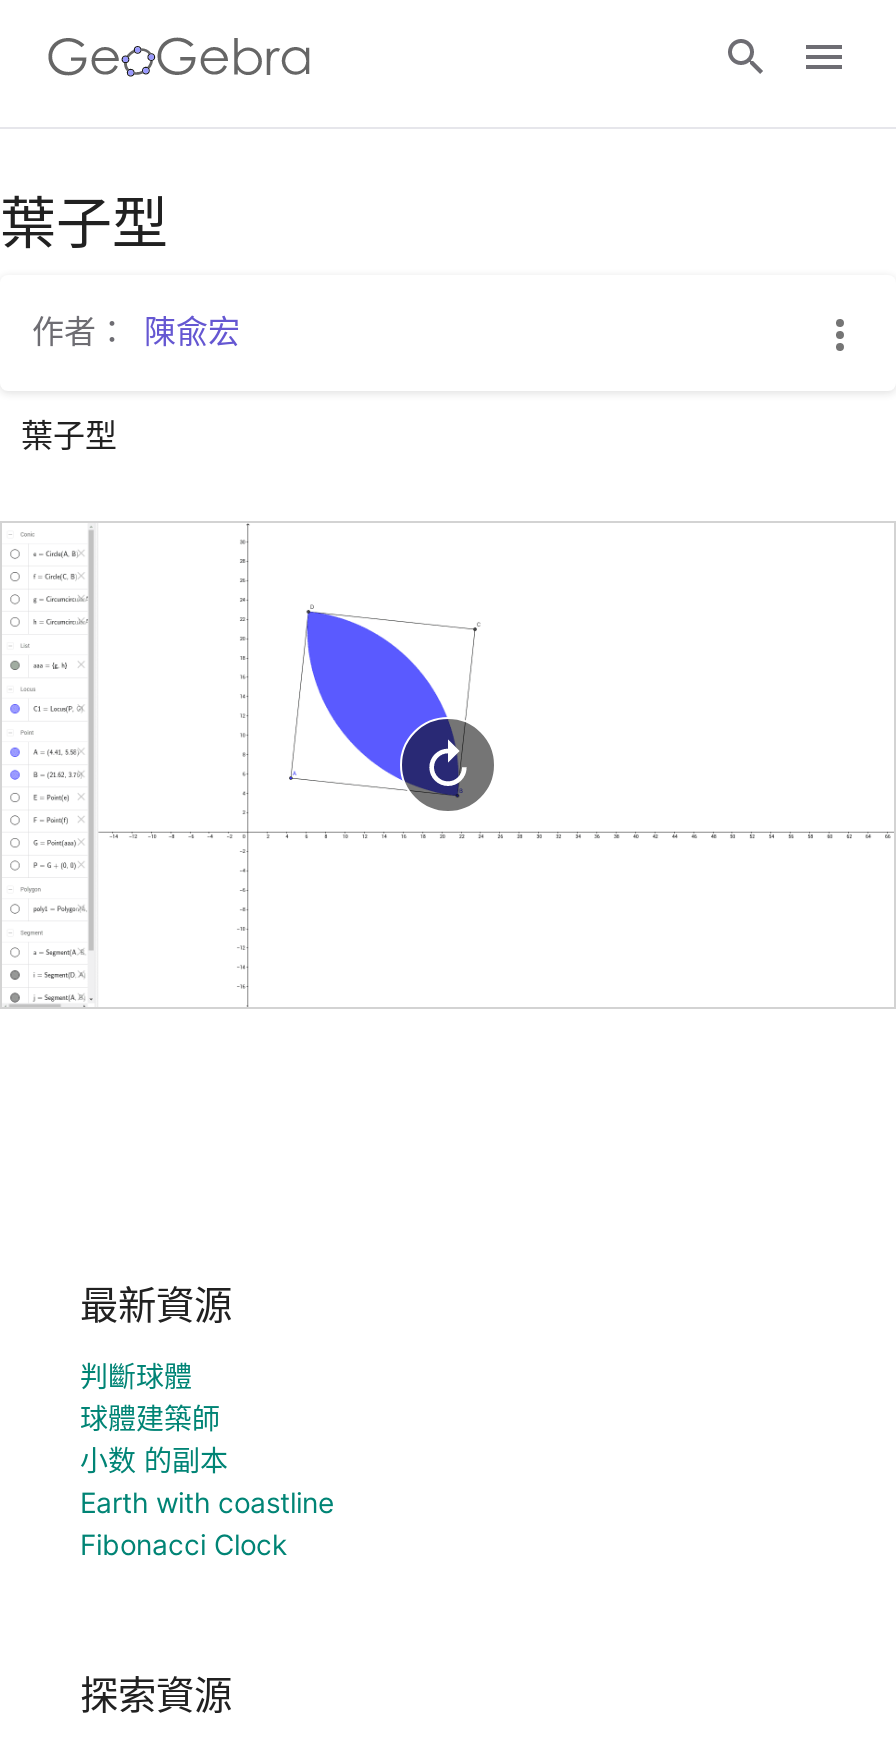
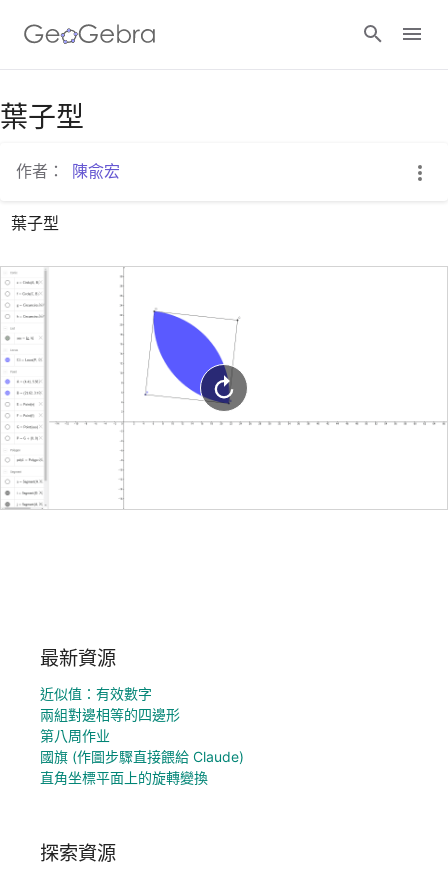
[80,1359,334,1561] 判斷球體 | 球體建築師 | 小数 的副本 | Earth with coastline | Fibonacci Clock -> [40,685,244,786] 近似值：有效數字 | 兩組對邊相等的四邊形 | 第八周作业 | 國旗 (作圖步驟直接餵給 Claude) | 直角坐標平面上的旋轉變換

